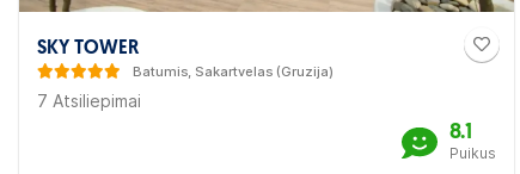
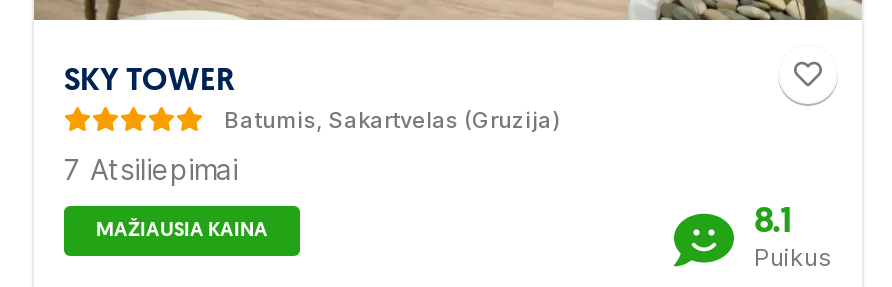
none -> [96,219,268,241] MAŽIAUSIA KAINA

